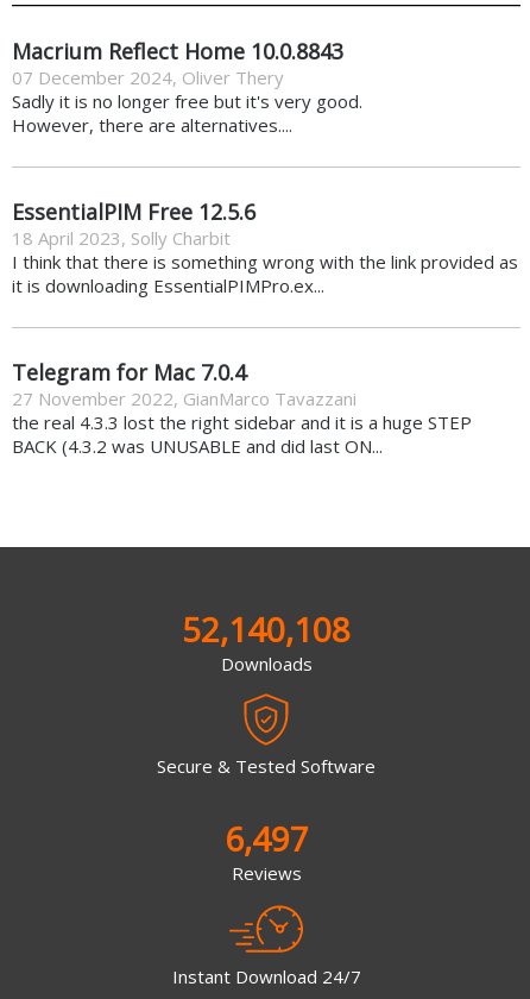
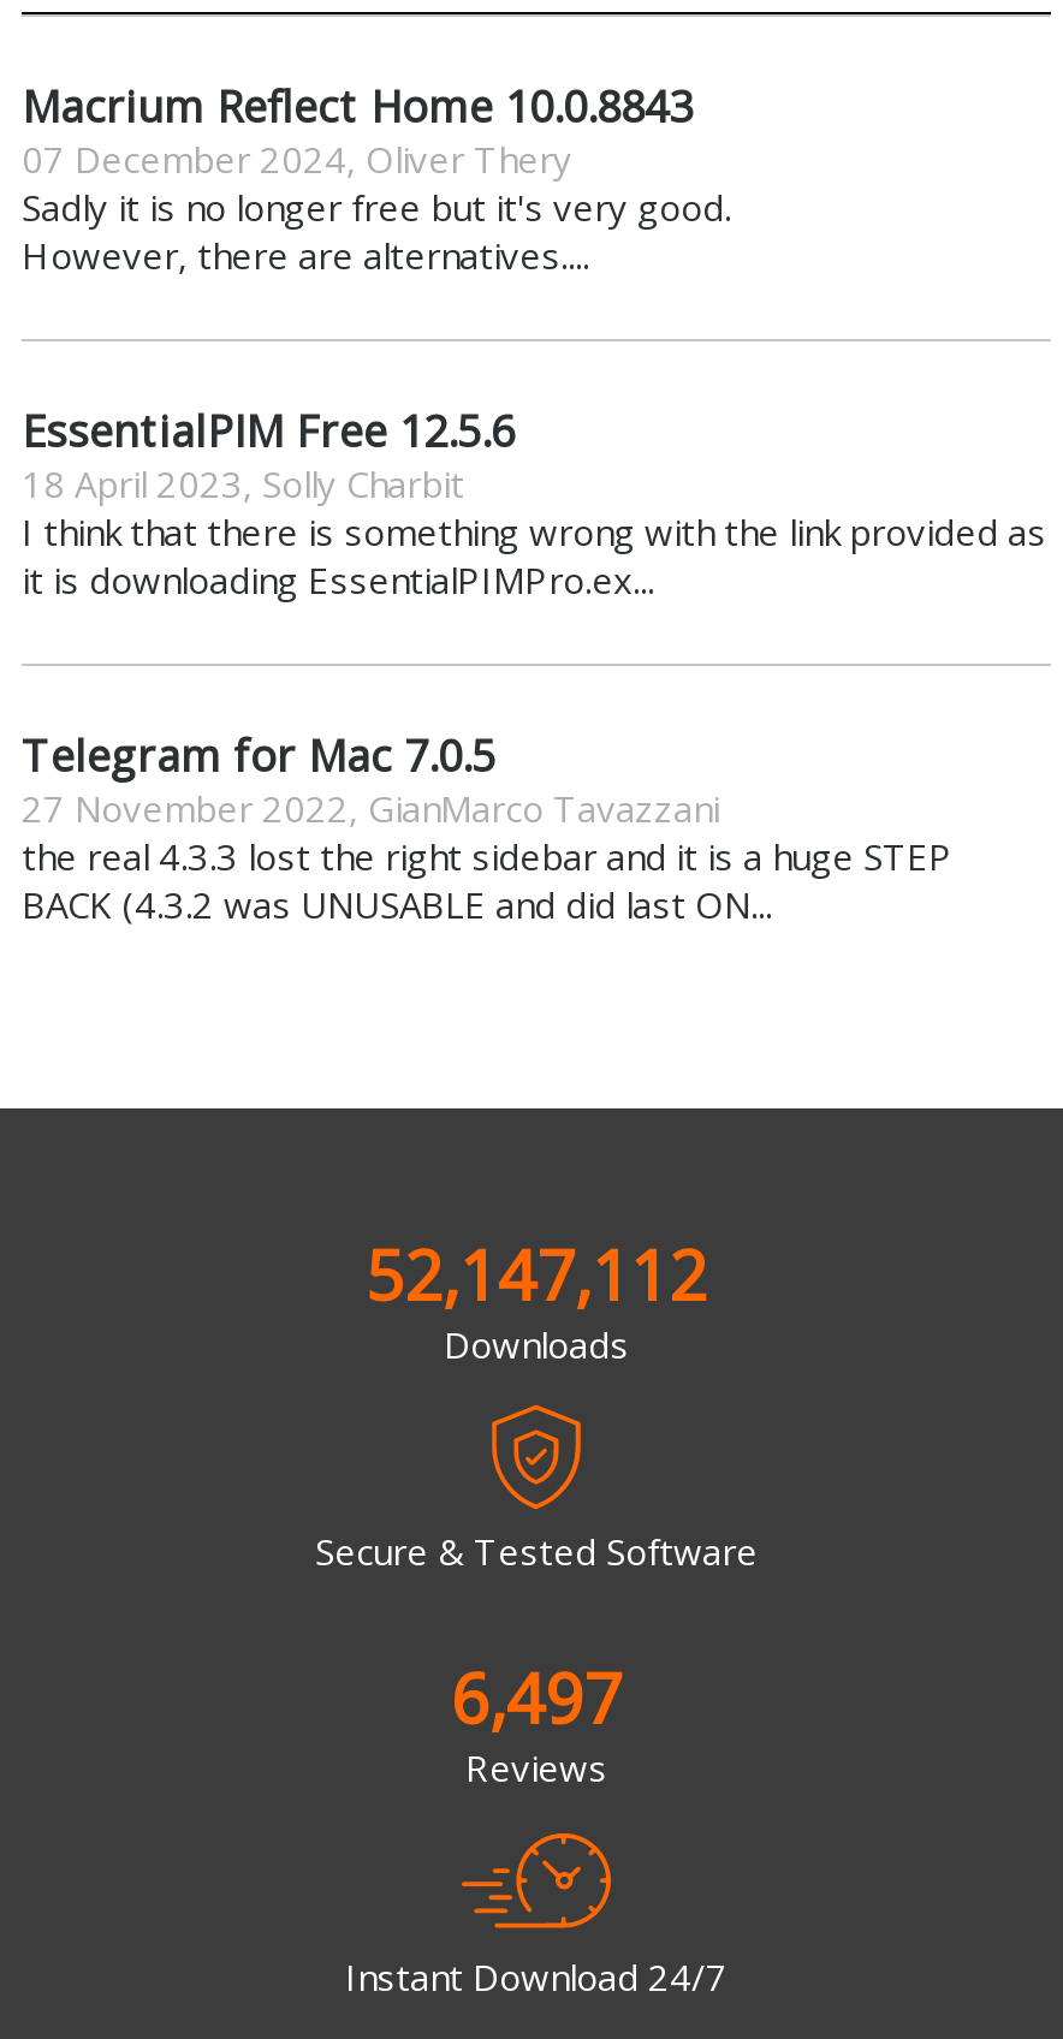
[12,357,246,386] Telegram for Mac 7.0.4 -> [22,725,495,783] Telegram for Mac 7.0.5
[182,606,351,651] 52,140,108 -> [366,1227,707,1319] 52,147,112

